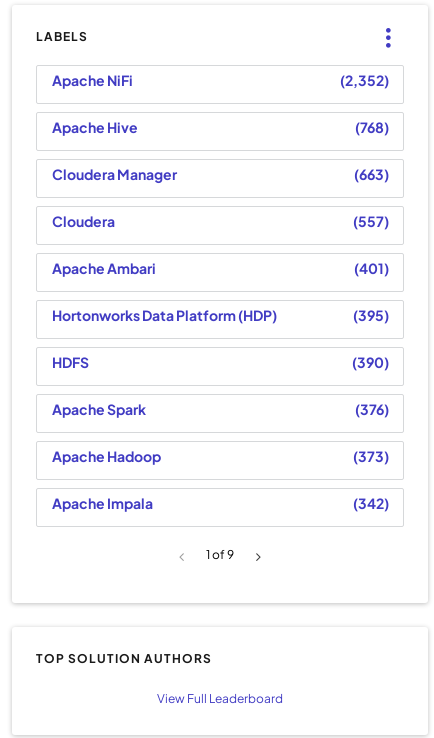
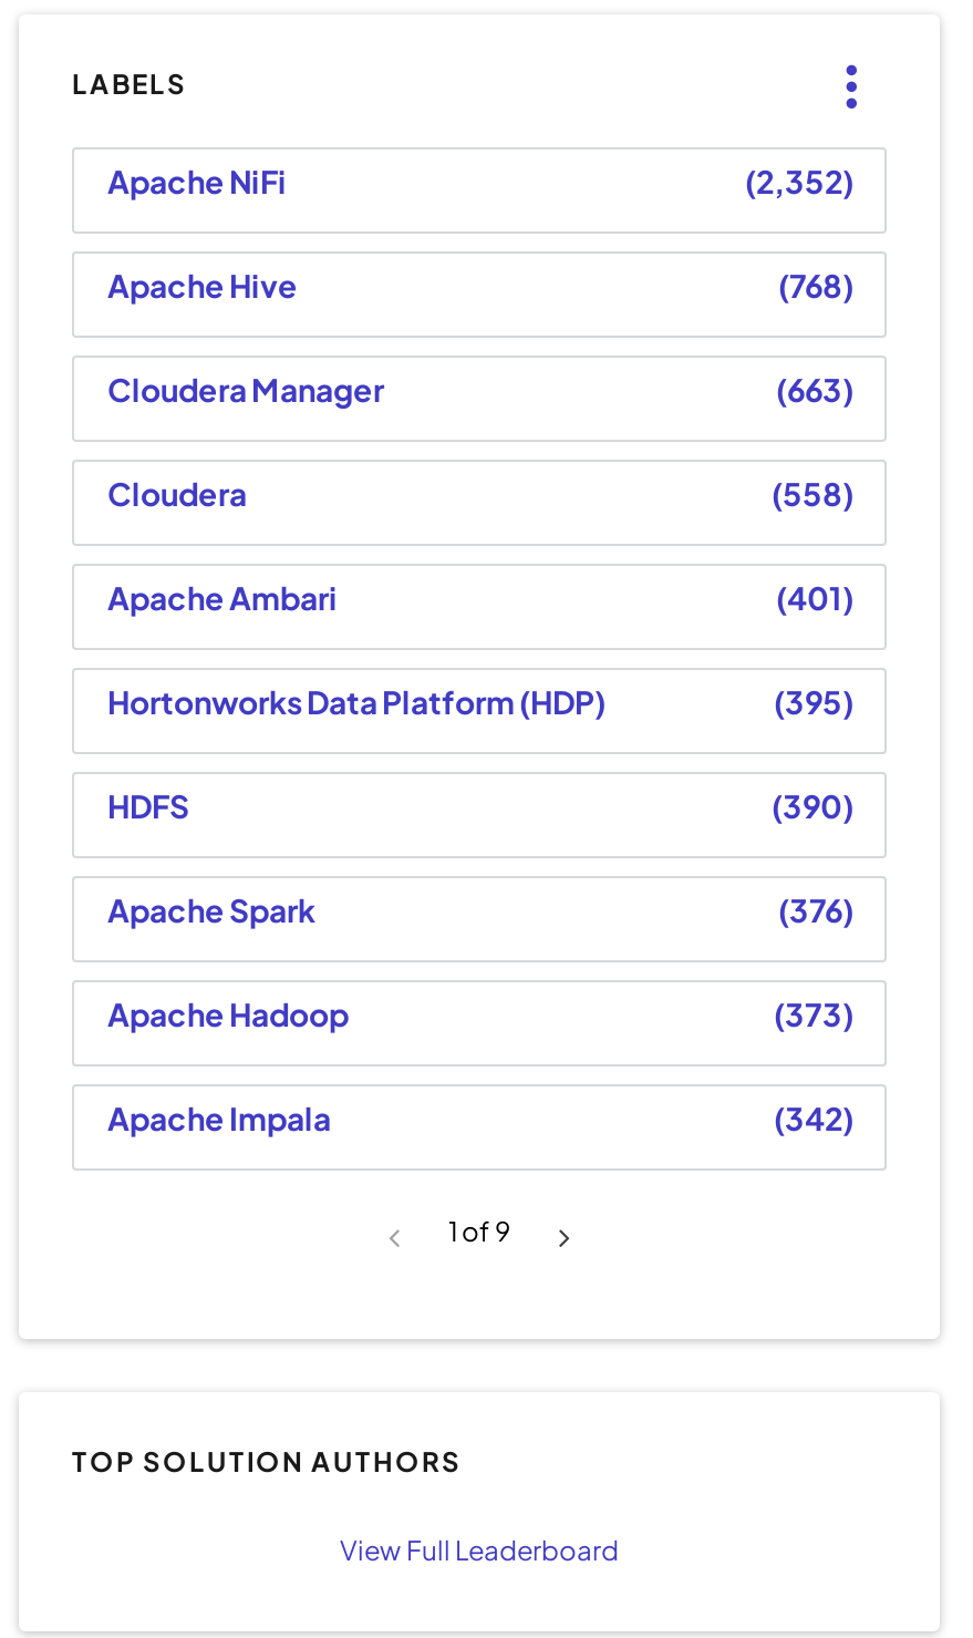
[358,212,384,230] 557 -> [783,473,842,513] 558

